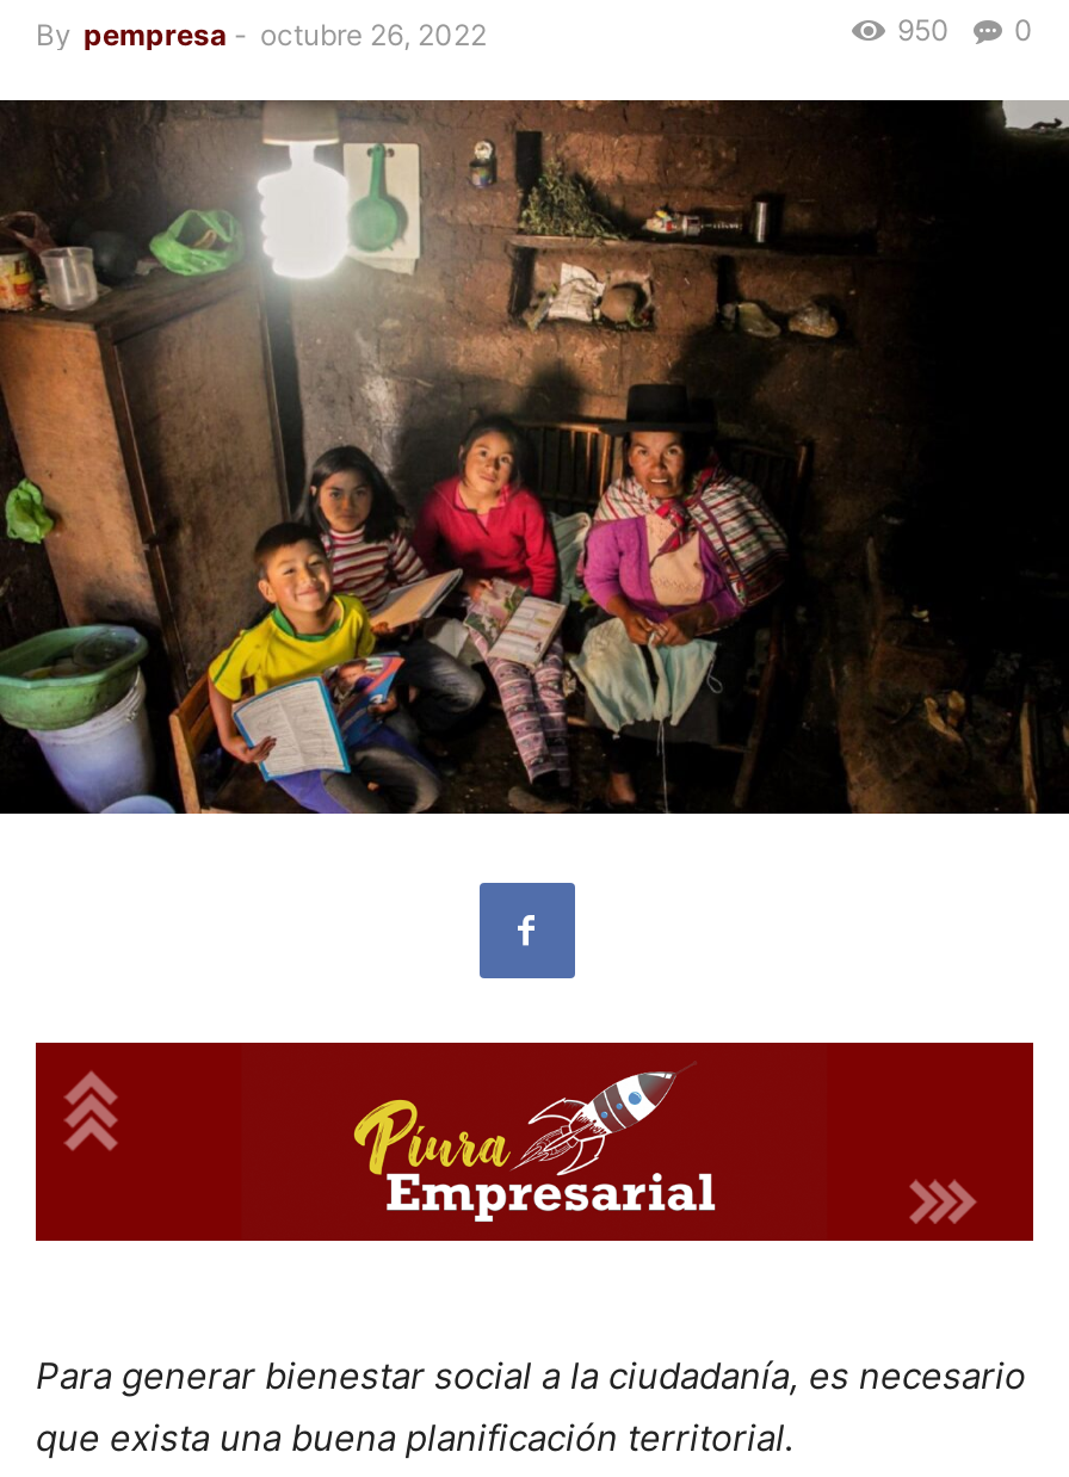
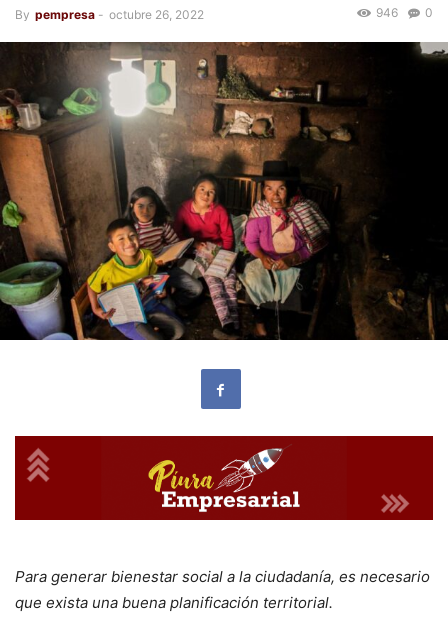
[897,12,1033,48] 950 0 -> [376,5,433,20] 946 0

